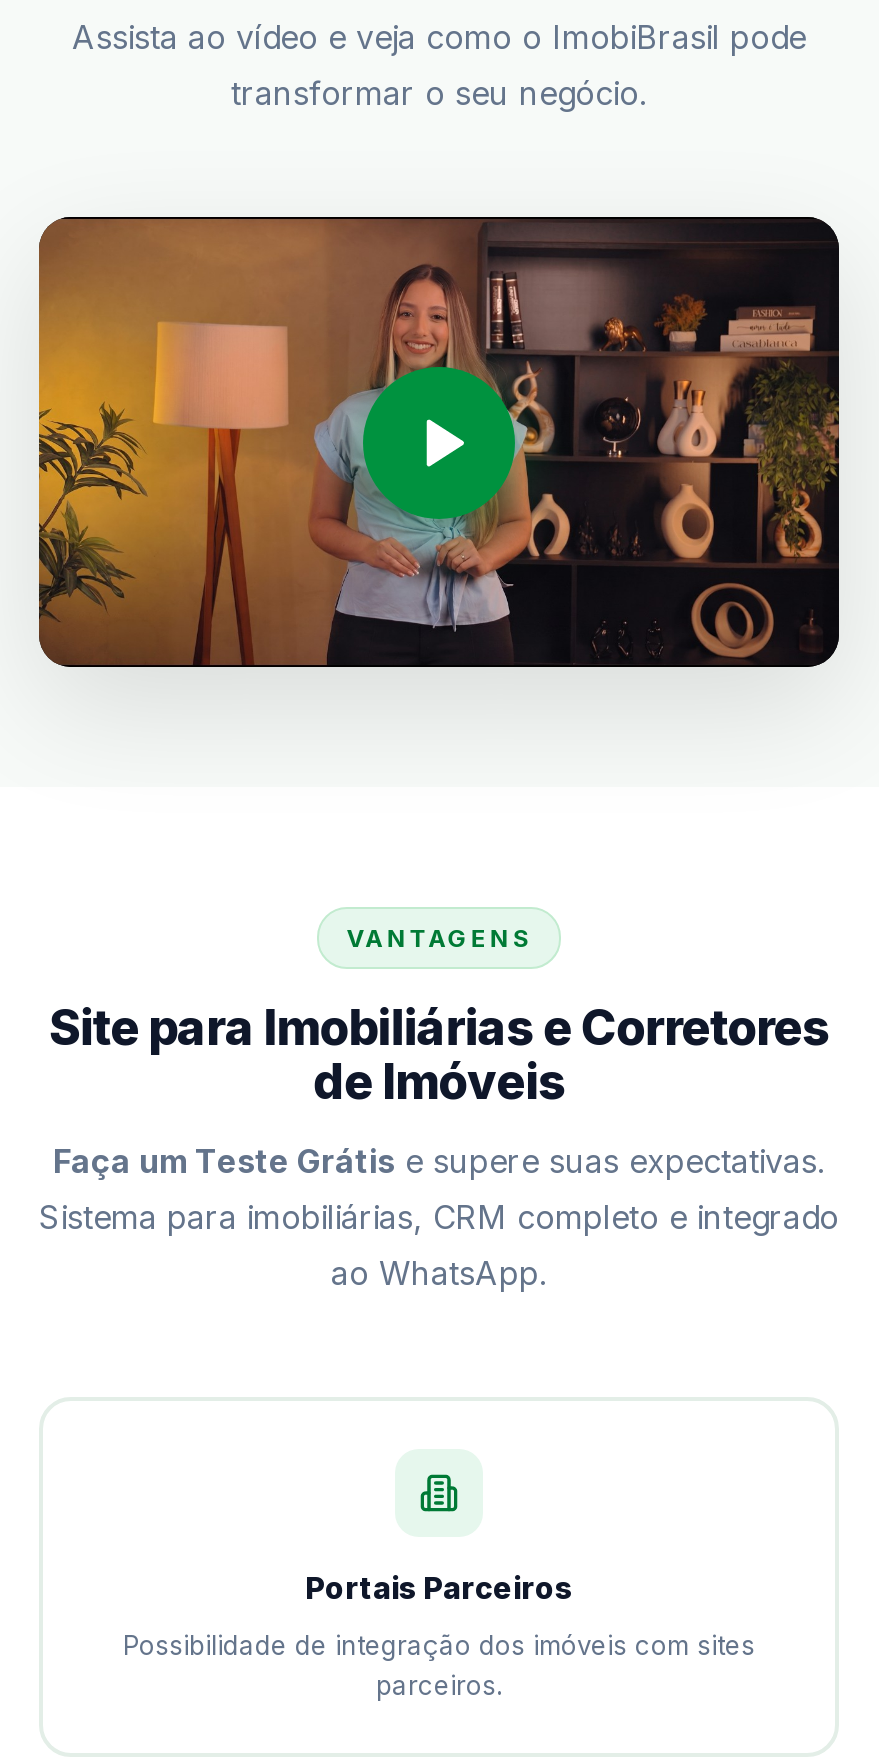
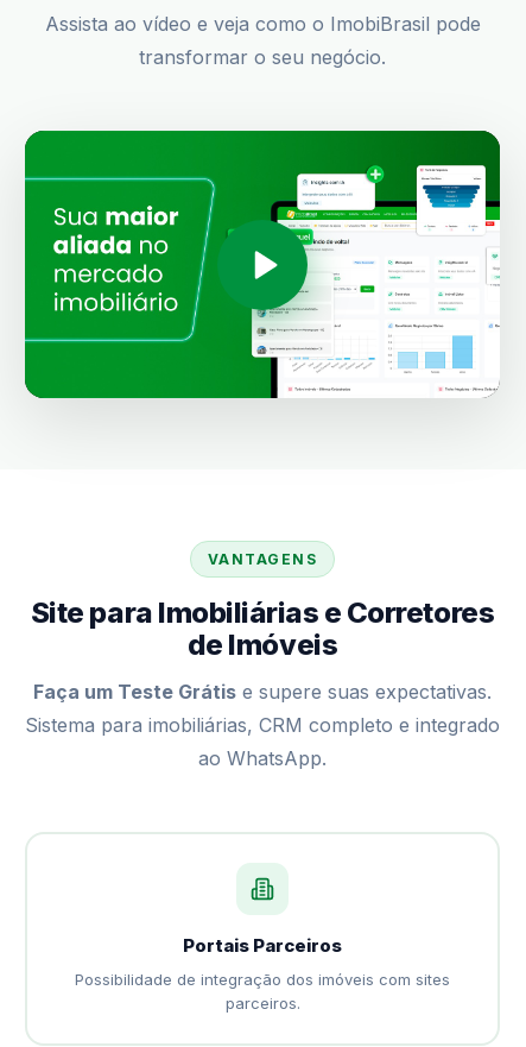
[37,215,841,669] [image] -> [24,130,501,399] [image]

